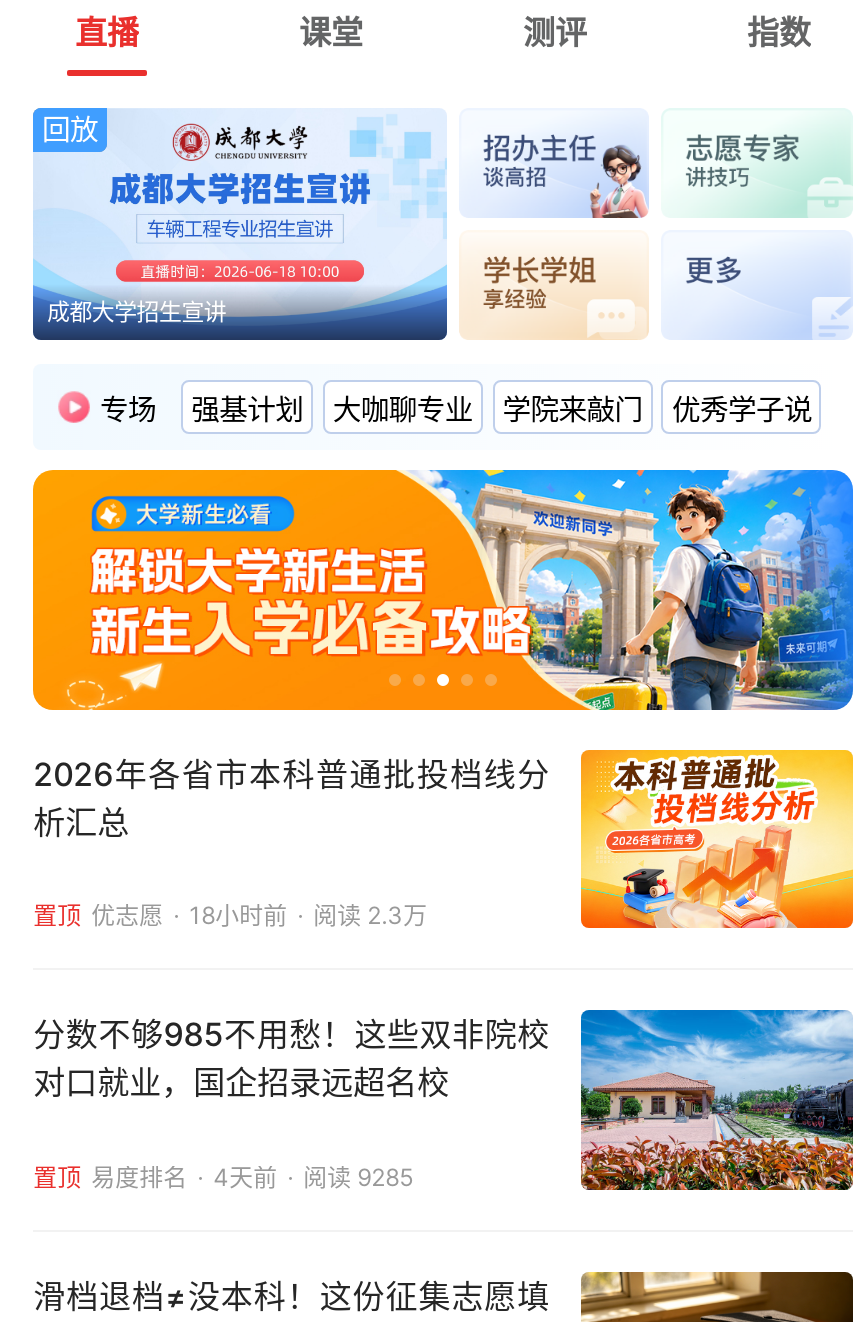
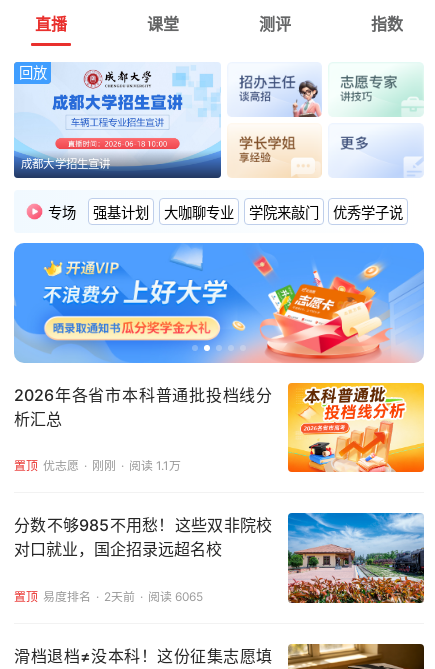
[31,468,853,712] [image] -> [13,242,424,364] [image]
[189,901,427,931] 18小时前 | 阅读 2.3万 -> [92,458,181,473] 刚刚 | 阅读 1.1万
[213,1162,277,1192] 4天前 -> [104,589,135,604] 2天前
[303,1162,413,1192] 阅读 9285 -> [148,589,203,604] 阅读 6065

